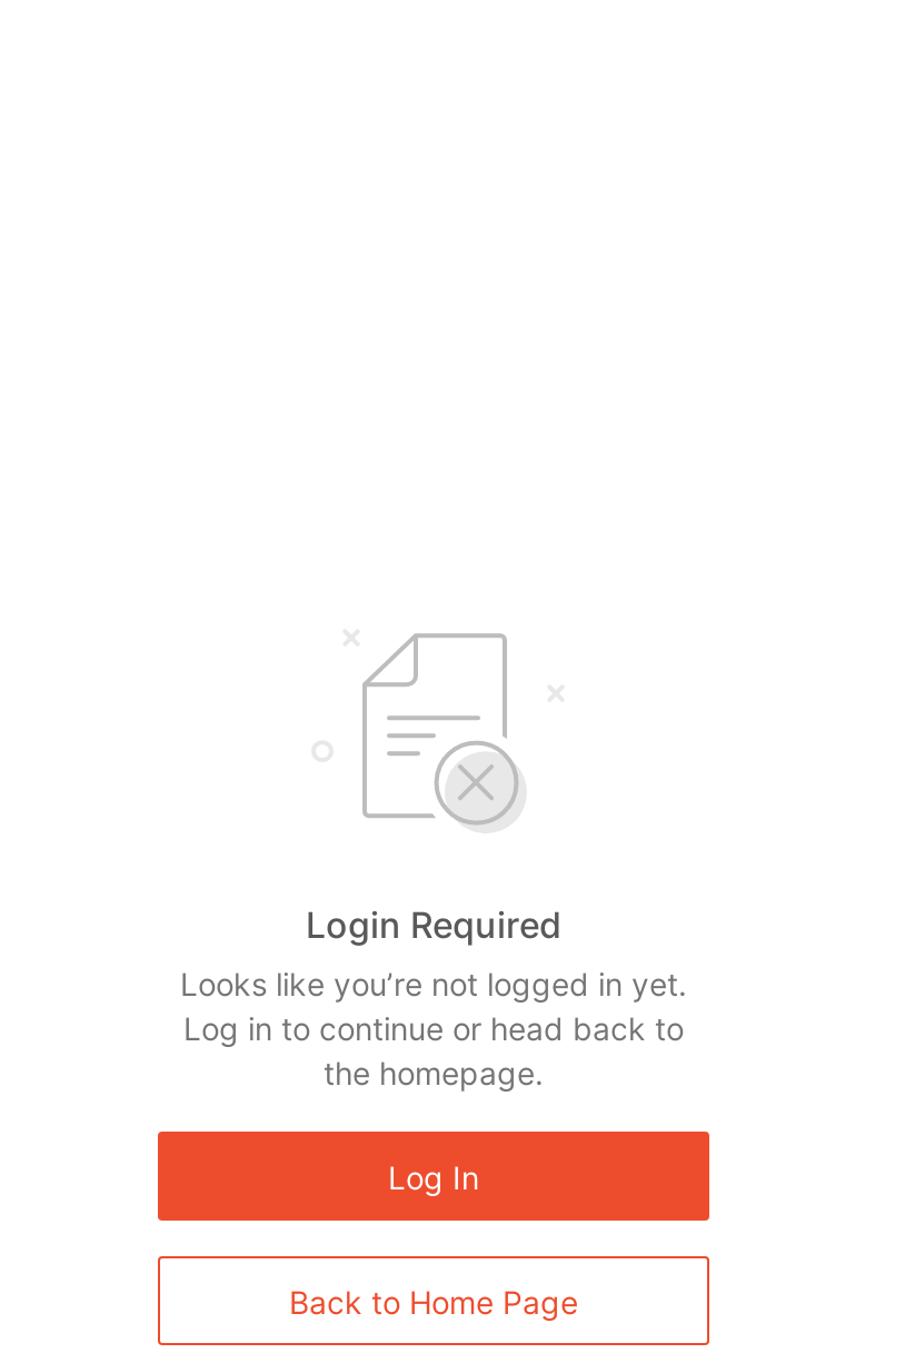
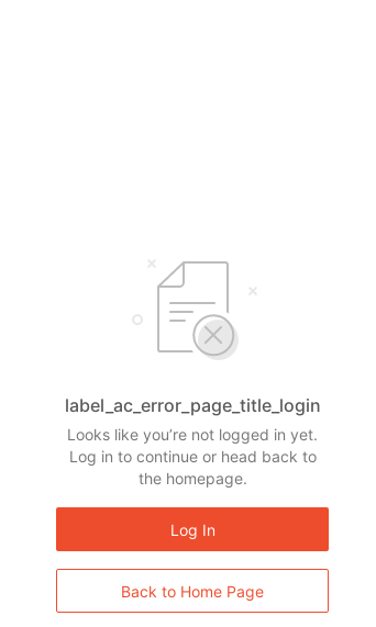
[306,902,561,947] Login Required -> [64,394,320,416] label_ac_error_page_title_login

